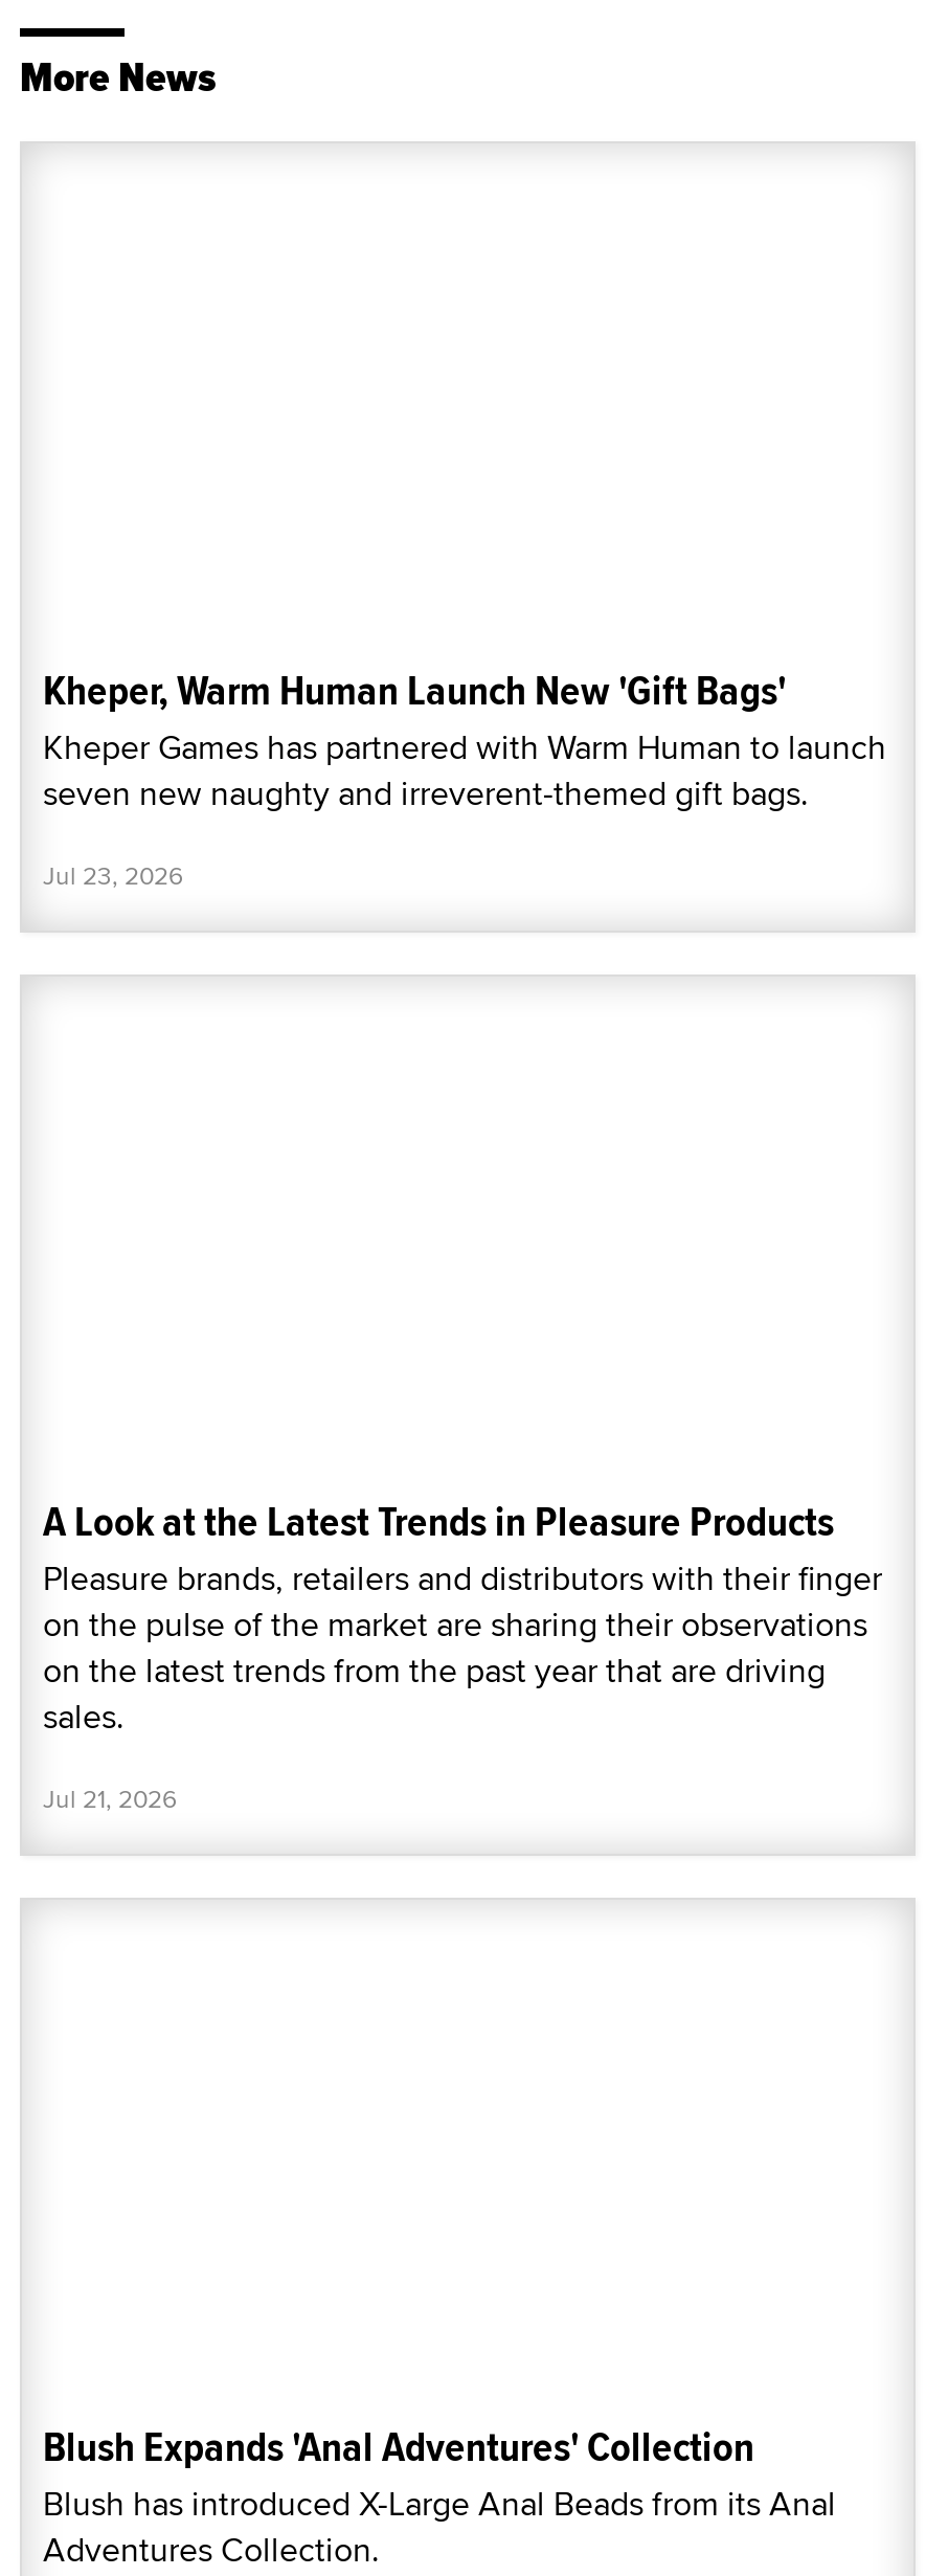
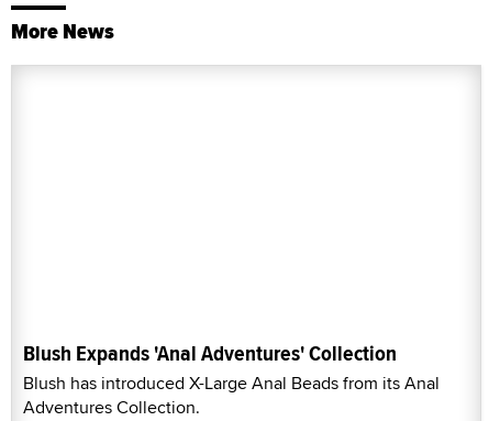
[43,660,886,892] Kheper, Warm Human Launch New 'Gift Bags' | Kheper Games has partnered with Warm Human to launch | seven new naughty and irreverent-themed gift bags. | Jul 23, 2026 -> none
[43,1492,882,1816] A Look at the Latest Trends in Pleasure Products | Pleasure brands, retailers and distributors with their finger | on the pulse of the market are sharing their observations | on the latest trends from the past year that are driving | sales. | Jul 21, 2026 -> none

